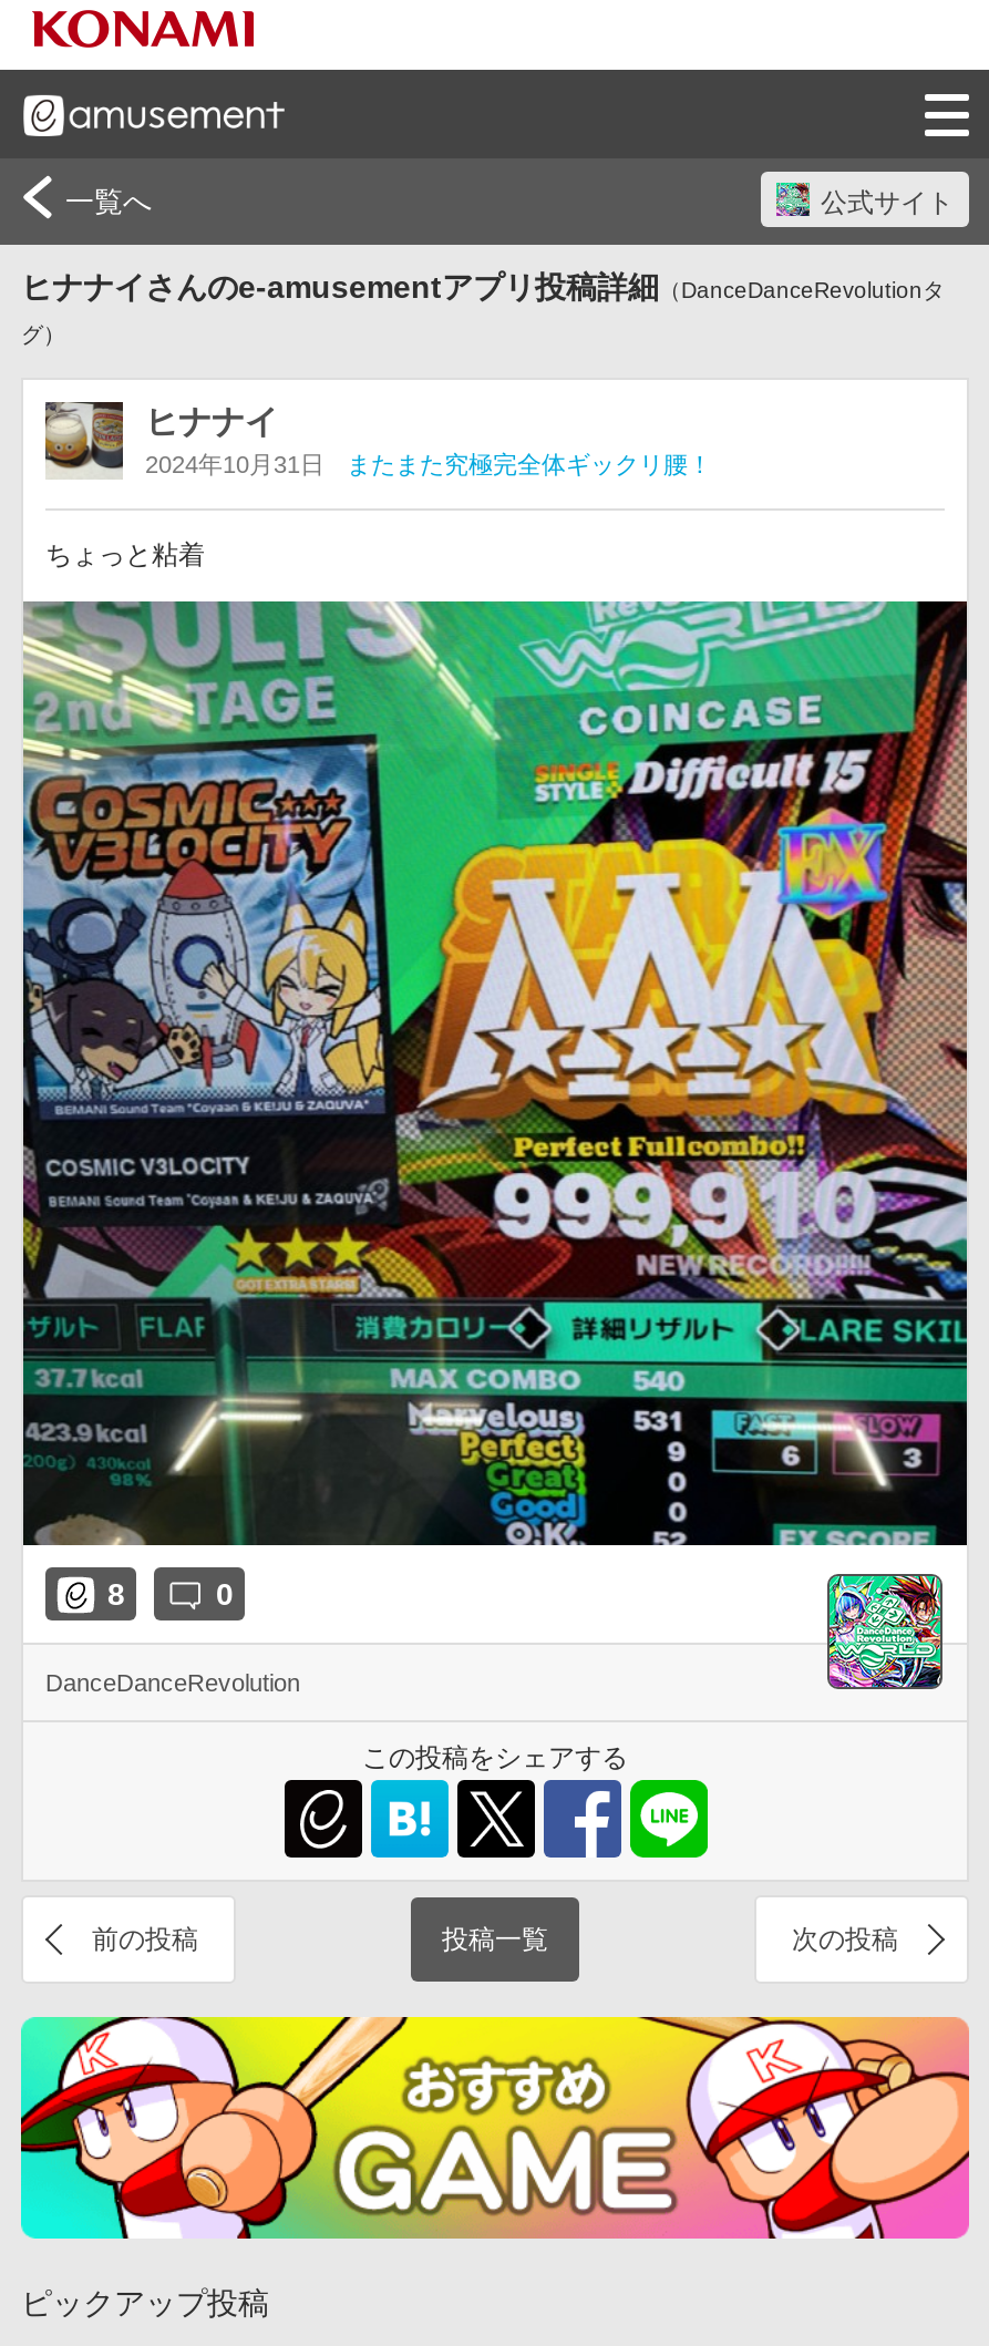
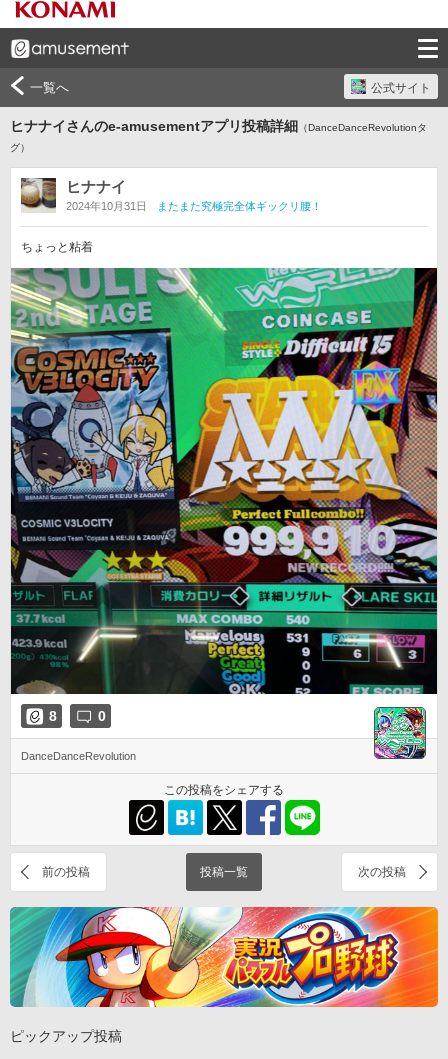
[19,2015,971,2241] [image] -> [9,906,439,1008] [image]

